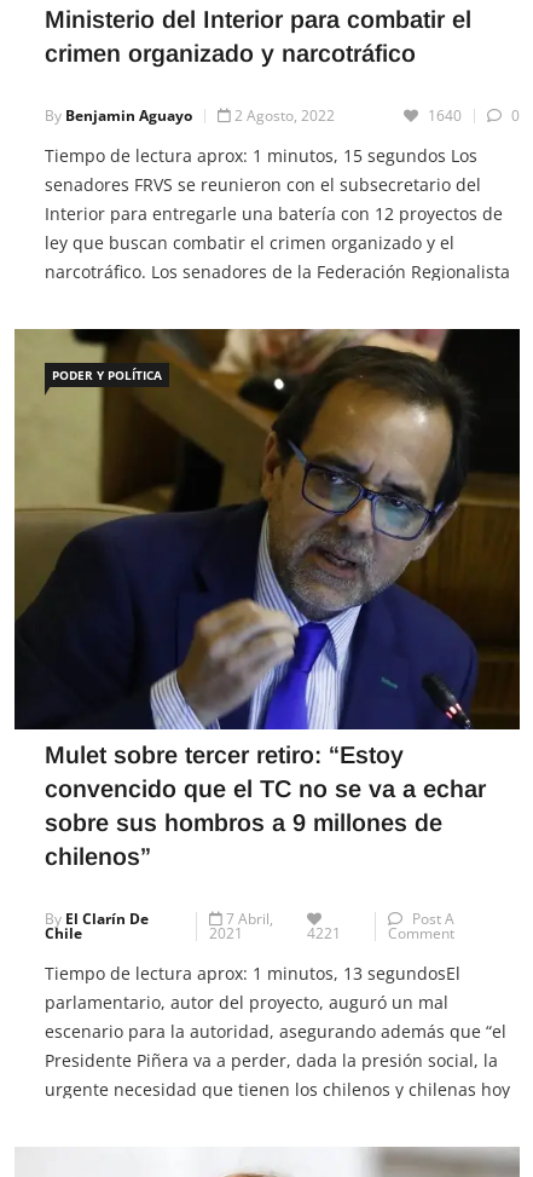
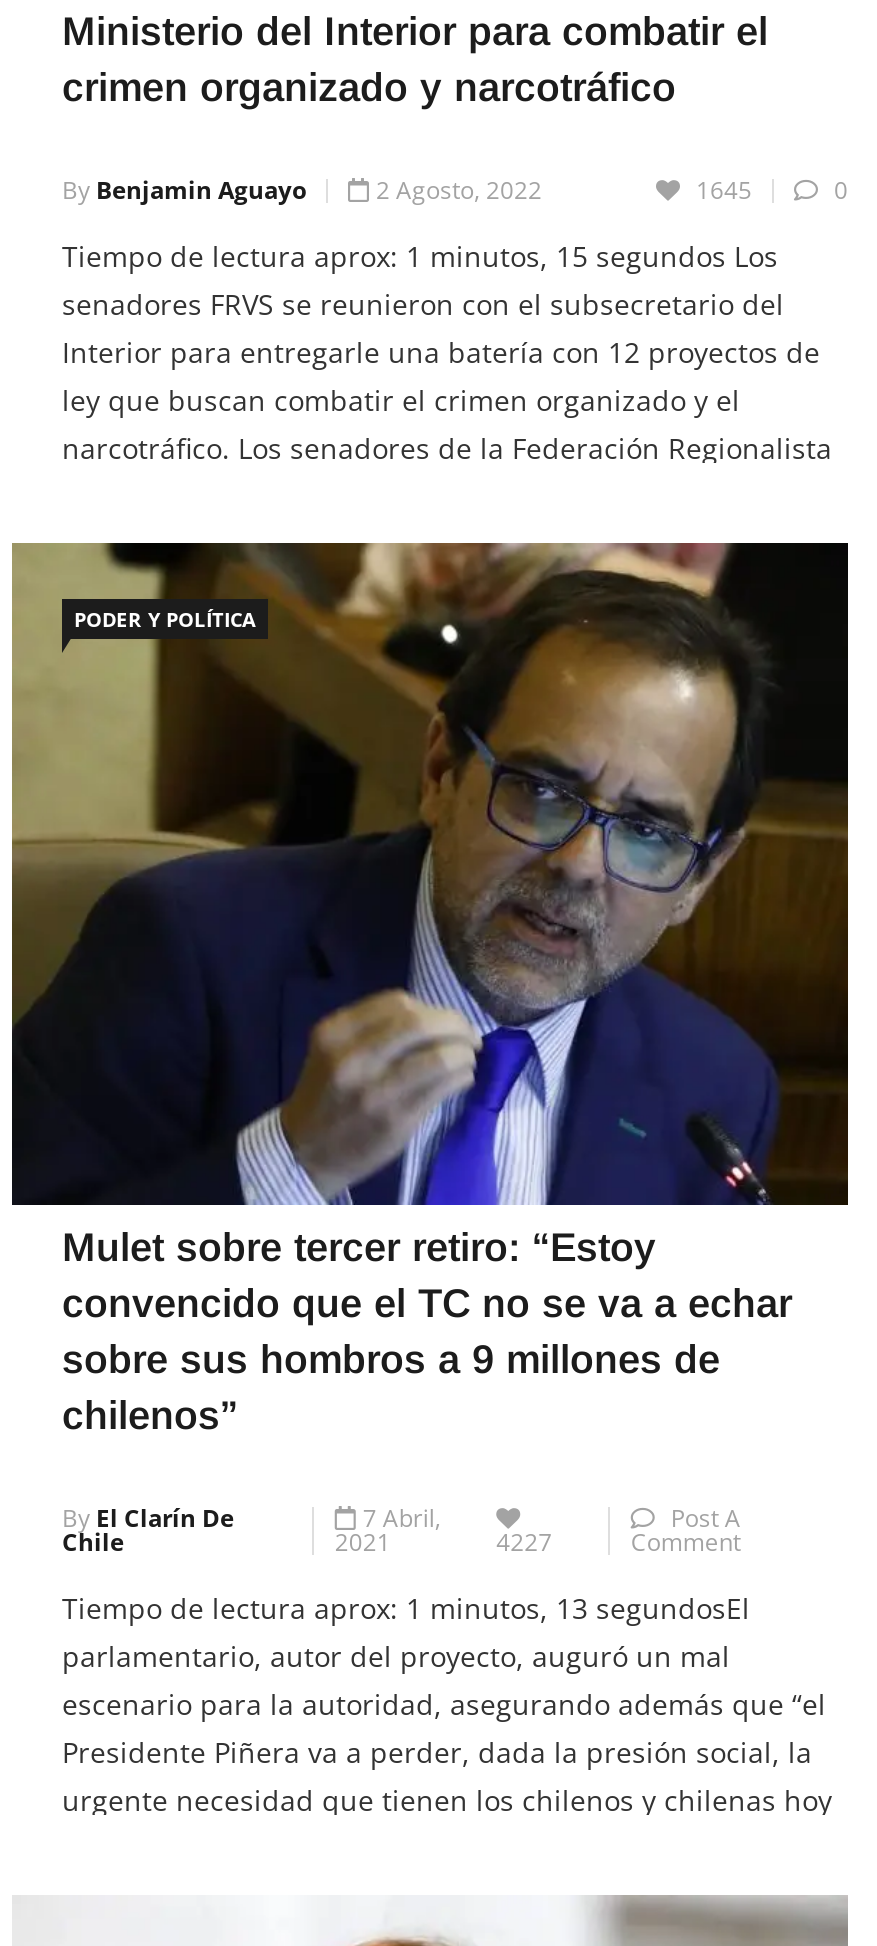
[424,105,462,125] 1640 -> [690,173,752,207] 1645
[307,923,341,944] 4221 -> [496,1526,552,1560] 4227

